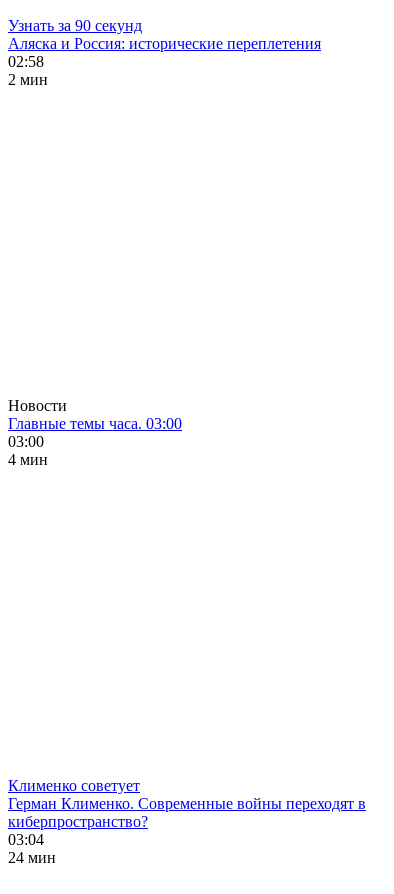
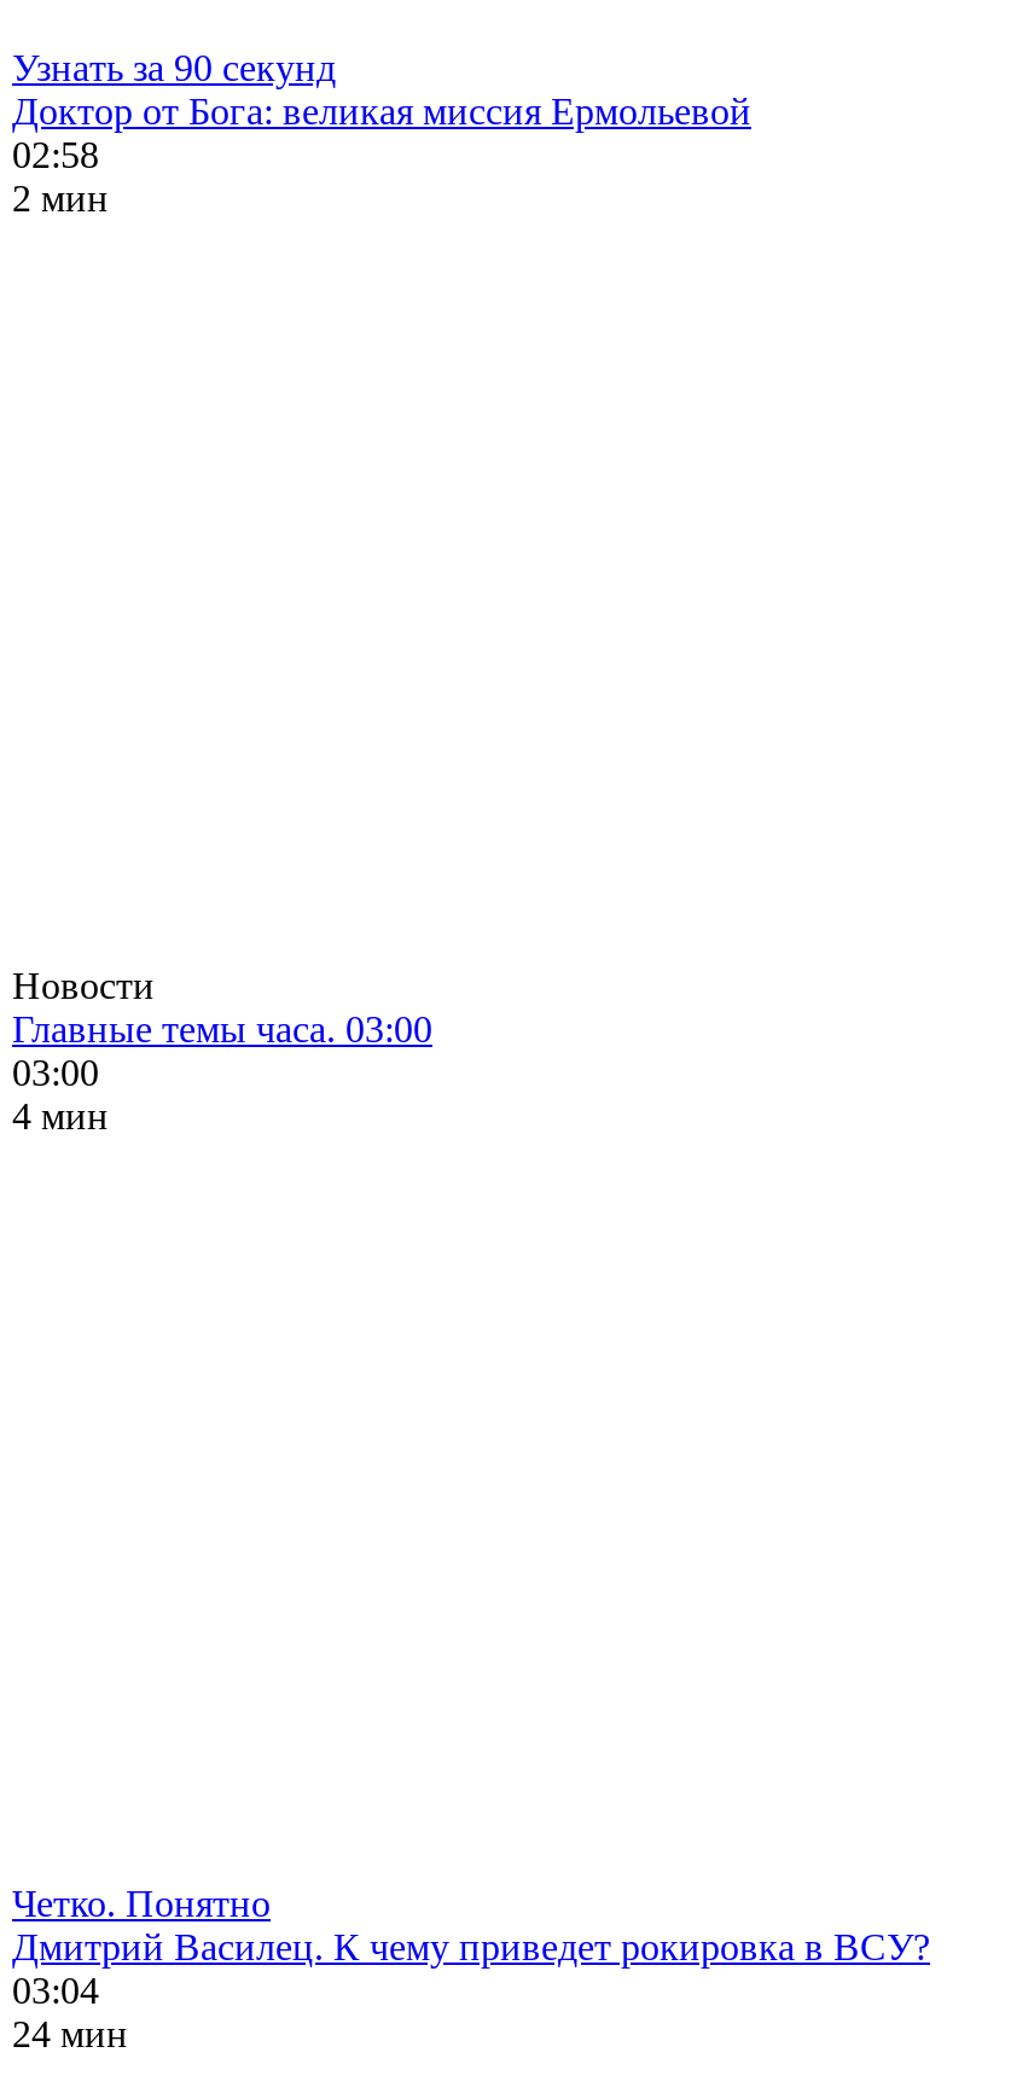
[8,35,321,52] Аляска и Россия: исторические переплетения -> [12,91,751,132] Доктор от Бога: великая миссия Ермольевой
[8,777,366,830] Клименко советует | Герман Клименко. Современные войны переходят в | киберпространство? -> [12,1883,930,1967] Четко. Понятно | Дмитрий Василец. К чему приведет рокировка в ВСУ?

